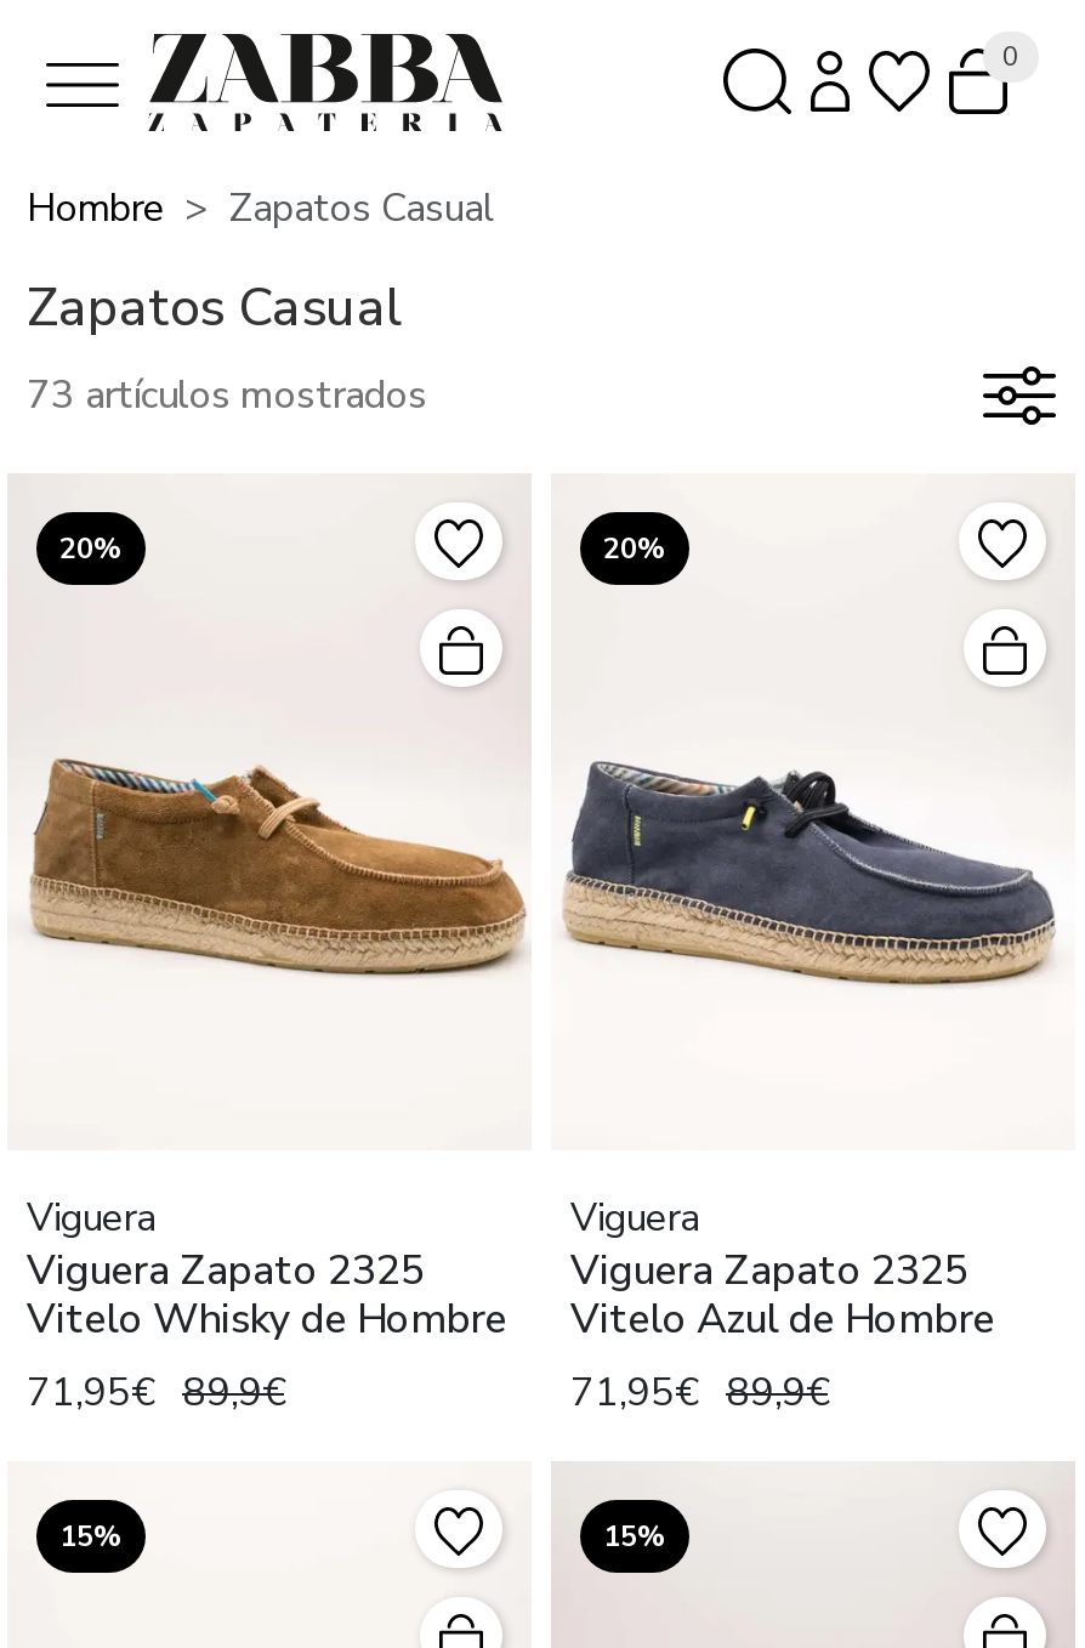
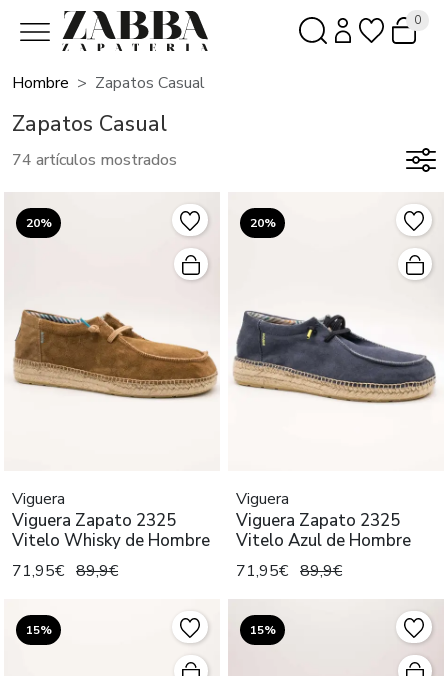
[27,369,427,422] 73 artículos mostrados -> [12,149,177,171] 74 artículos mostrados

